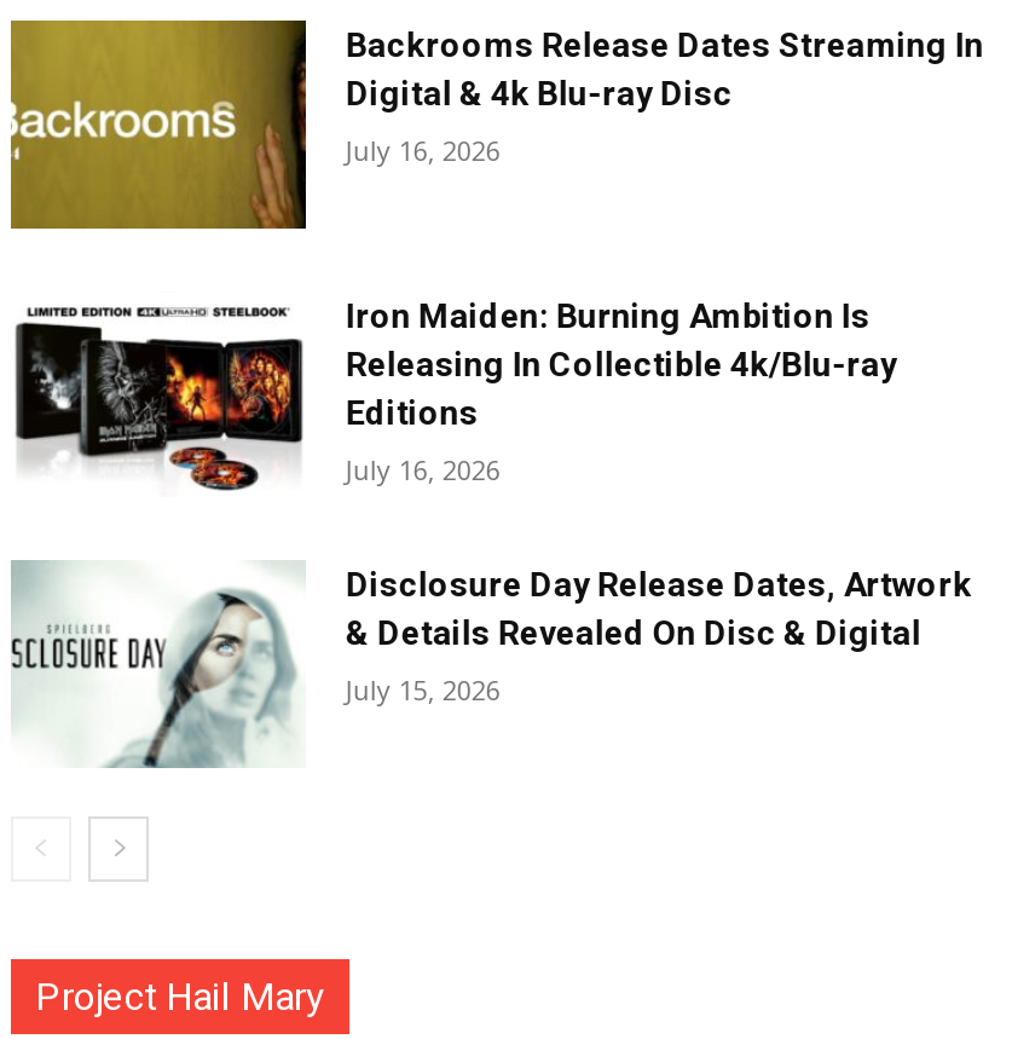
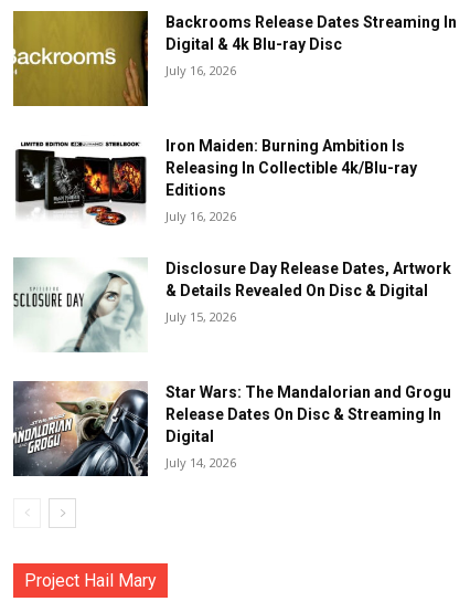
none -> [12,381,452,477] [image] | Star Wars: The Mandalorian and Grogu | Release Dates On Disc & Streaming In | Digital | July 14, 2026

